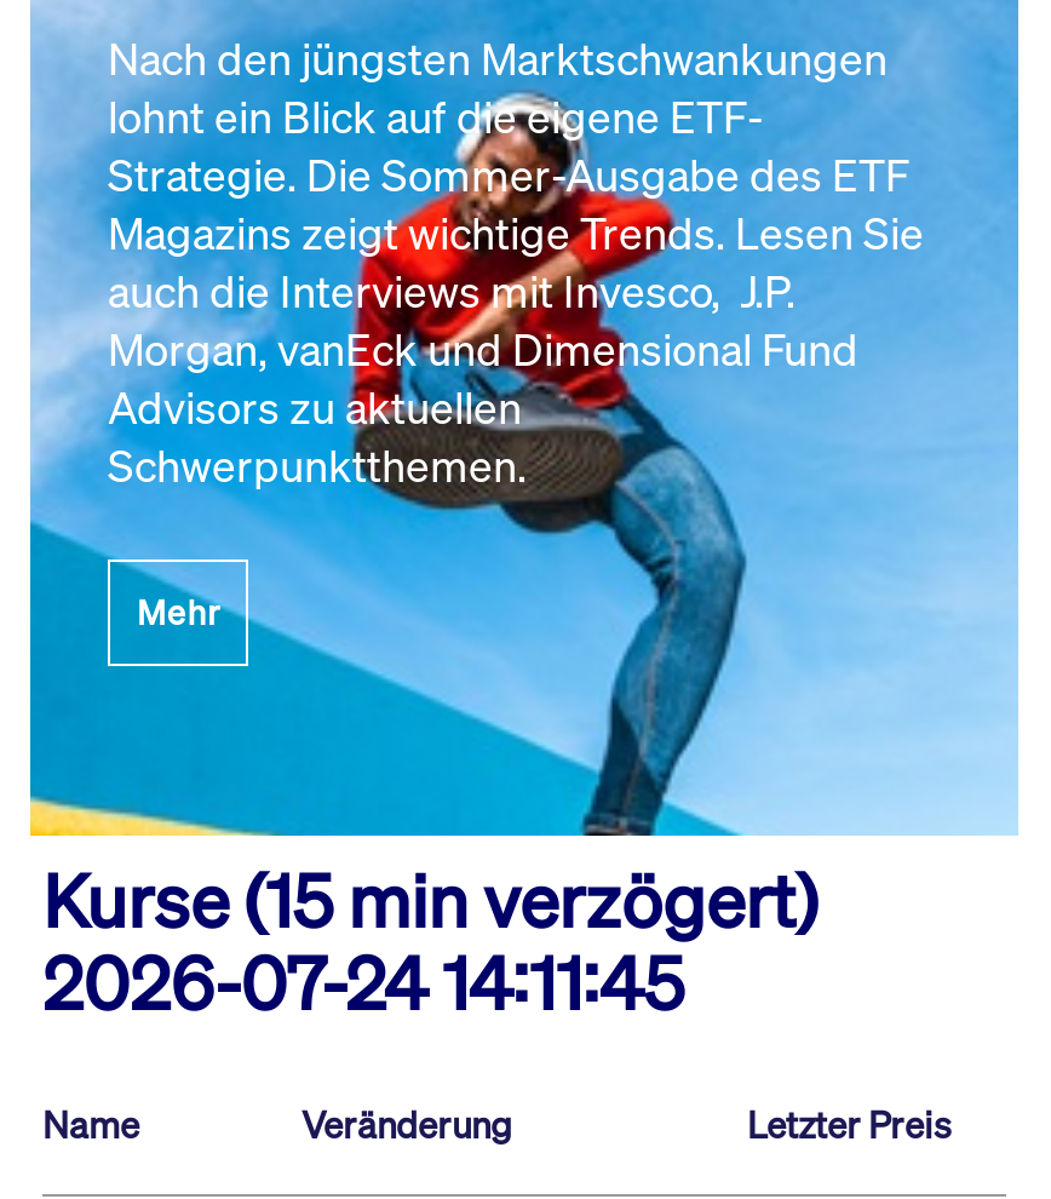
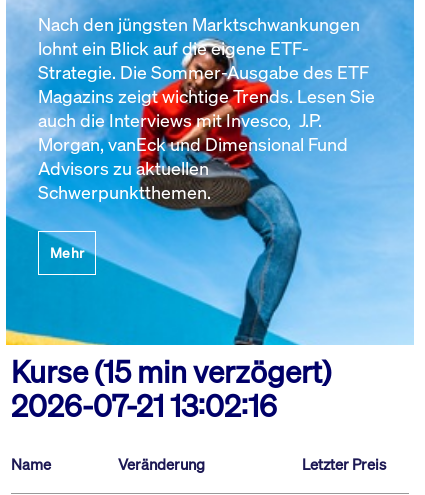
[42,935,684,1032] 2026-07-24 14:11:45 -> [11,386,277,426] 2026-07-21 13:02:16

